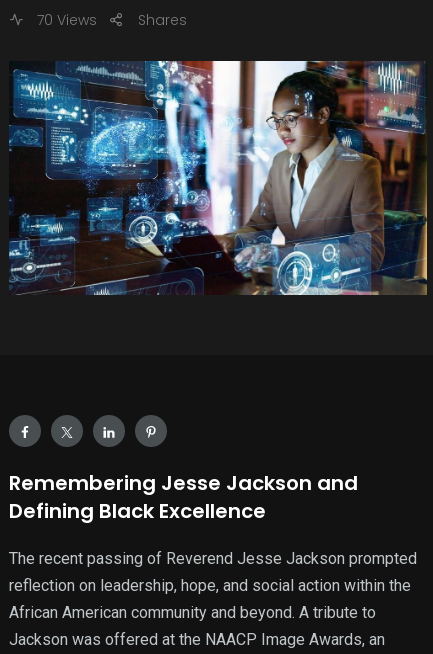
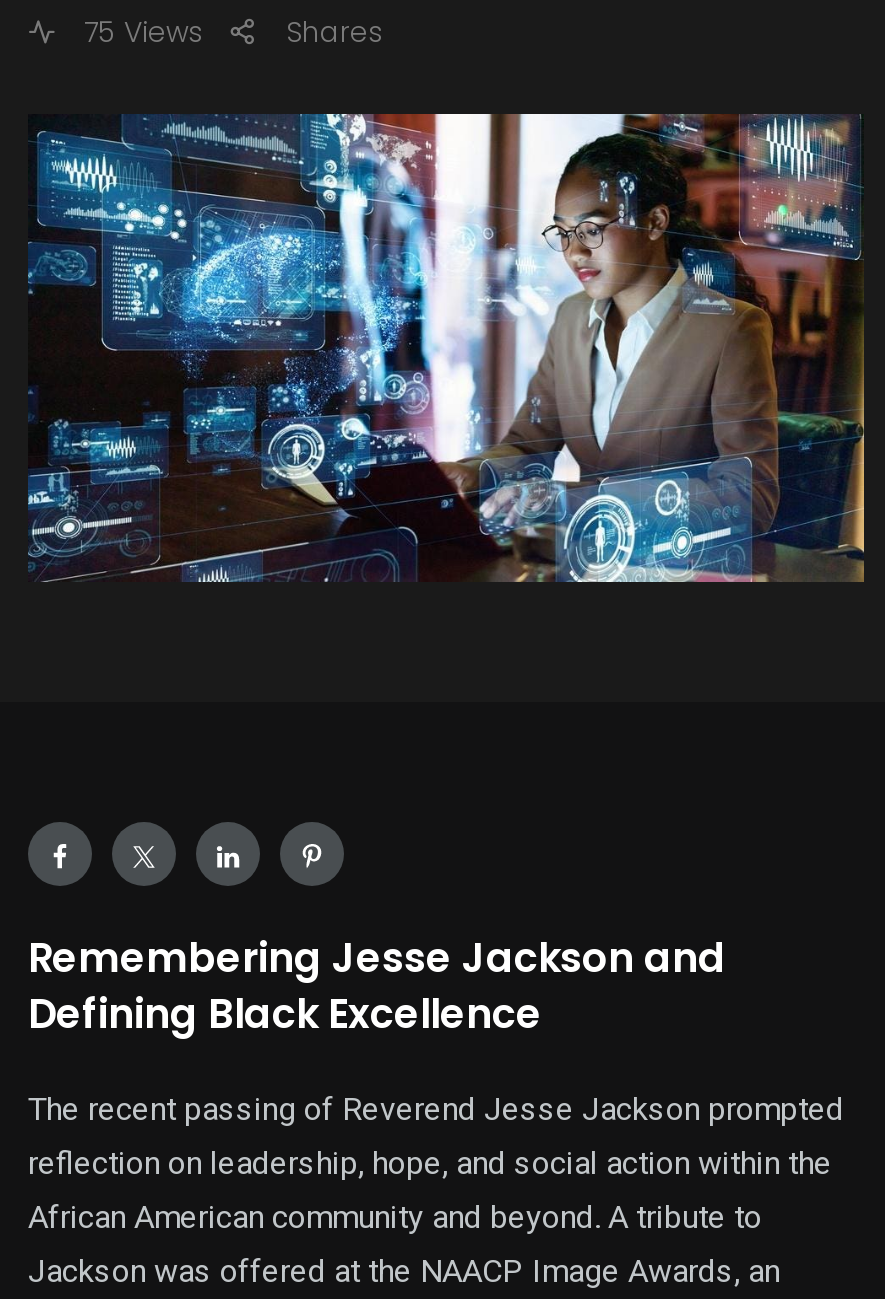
[33,10,97,30] 70 Views -> [76,12,204,52] 75 Views

